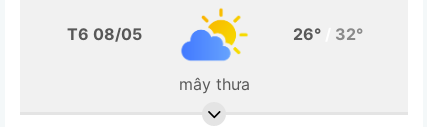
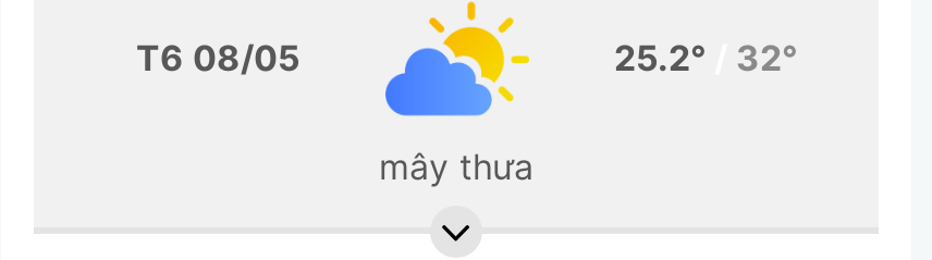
[293,24,363,44] 26° / 32° -> [614,35,797,79] 25.2° / 32°

